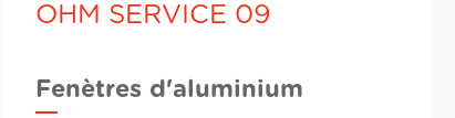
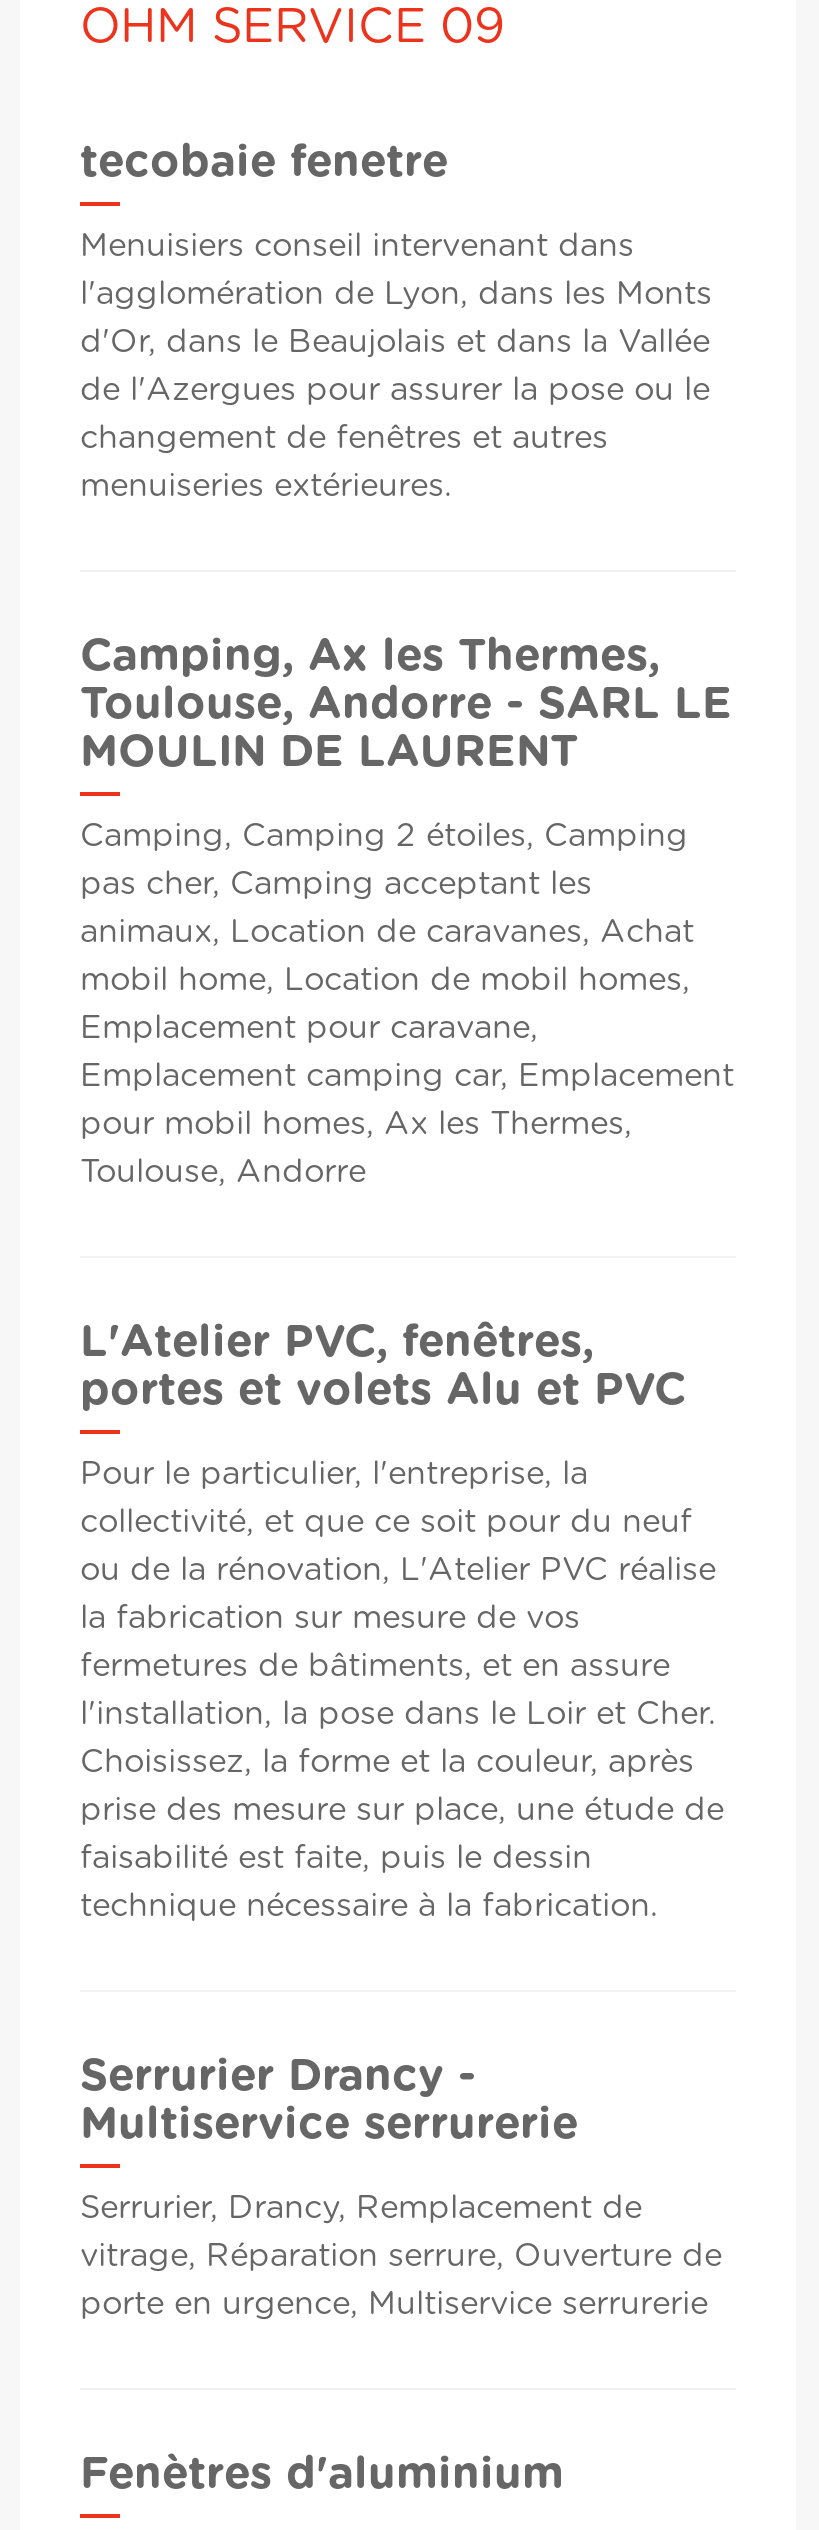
none -> [80,141,712,503] tecobaie fenetre | Menuisiers conseil intervenant dans | l'agglomération de Lyon, dans les Monts | d'Or, dans le Beaujolais et dans la Vallée | de l'Azergues pour assurer la pose ou le | changement de fenêtres et autres | menuiseries extérieures.
none -> [80,635,734,1189] Camping, Ax les Thermes, | Toulouse, Andorre - SARL LE | MOULIN DE LAURENT | Camping, Camping 2 étoiles, Camping | pas cher, Camping acceptant les | animaux, Location de caravanes, Achat | mobil home, Location de mobil homes, | Emplacement pour caravane, | Emplacement camping car, Emplacement | pour mobil homes, Ax les Thermes, | Toulouse, Andorre
none -> [80,1321,724,1923] L'Atelier PVC, fenêtres, | portes et volets Alu et PVC | Pour le particulier, l'entreprise, la | collectivité, et que ce soit pour du neuf | ou de la rénovation, L'Atelier PVC réalise | la fabrication sur mesure de vos | fermetures de bâtiments, et en assure | l'installation, la pose dans le Loir et Cher. | Choisissez, la forme et la couleur, après | prise des mesure sur place, une étude de | faisabilité est faite, puis le dessin | technique nécessaire à la fabrication.
none -> [80,2055,722,2321] Serrurier Drancy - | Multiservice serrurerie | Serrurier, Drancy, Remplacement de | vitrage, Réparation serrure, Ouverture de | porte en urgence, Multiservice serrurerie

